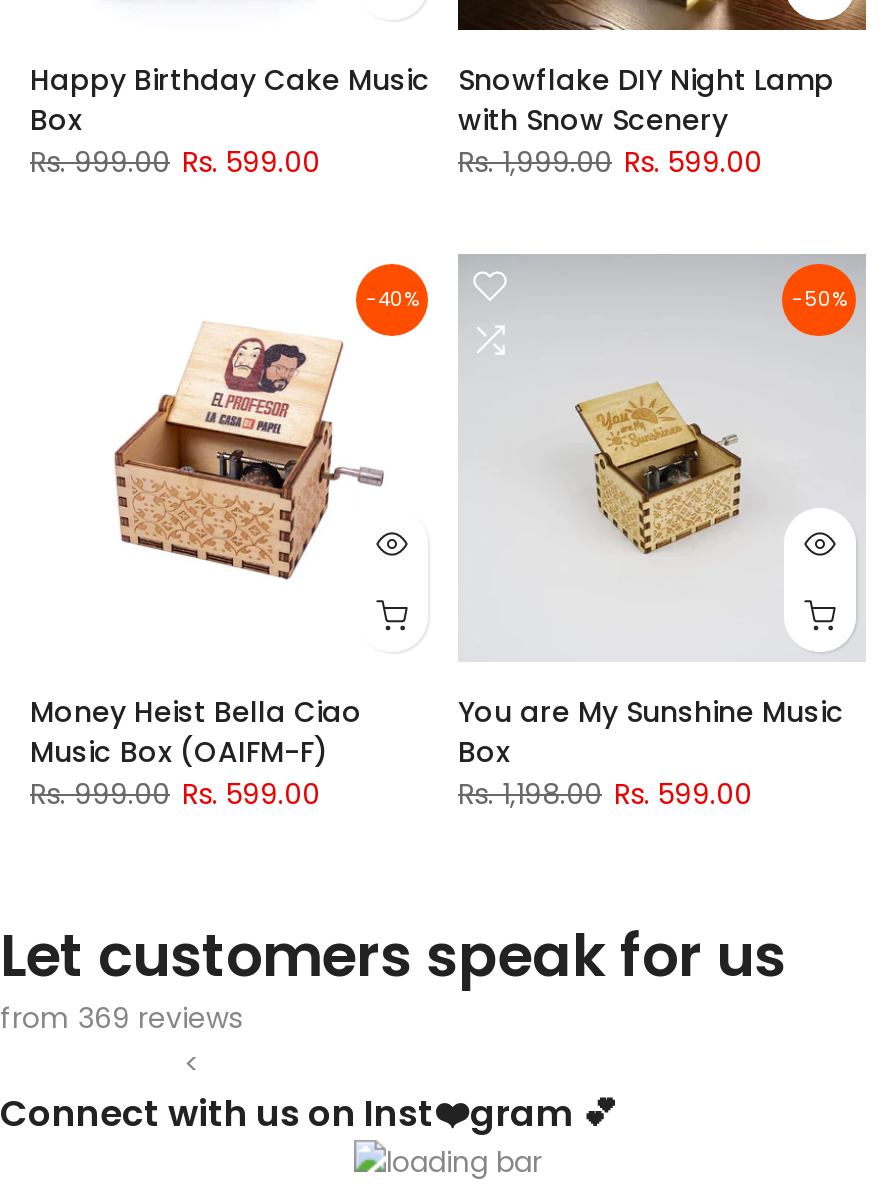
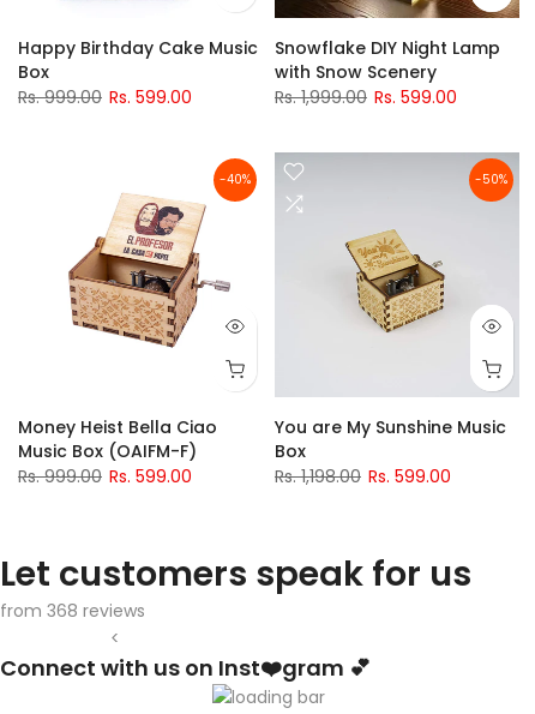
[0,999,242,1039] from 369 reviews -> [0,599,145,623] from 368 reviews

